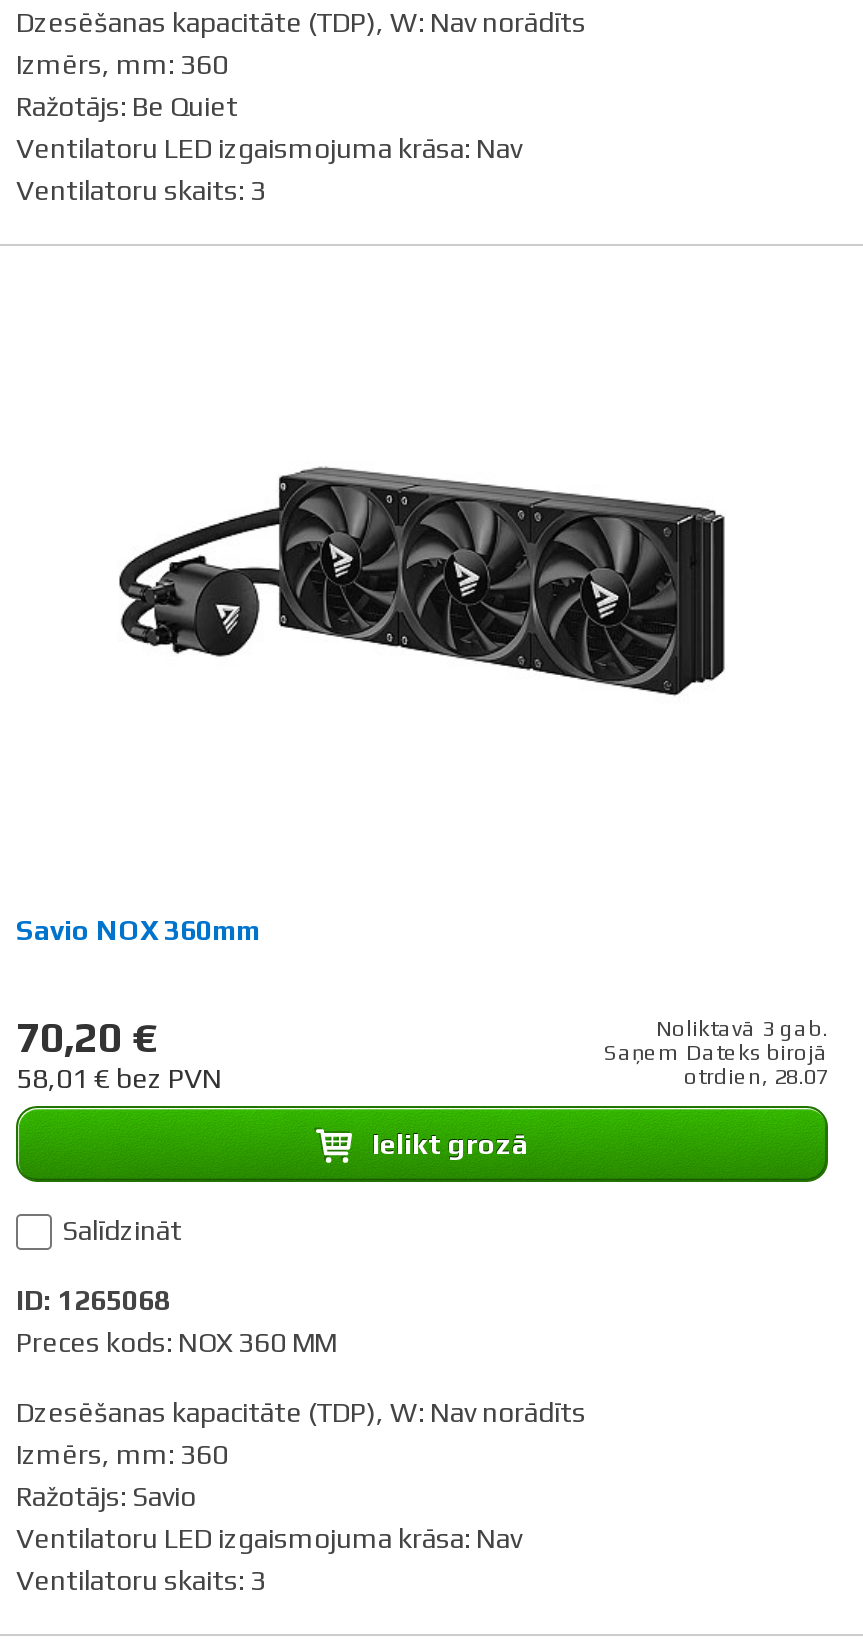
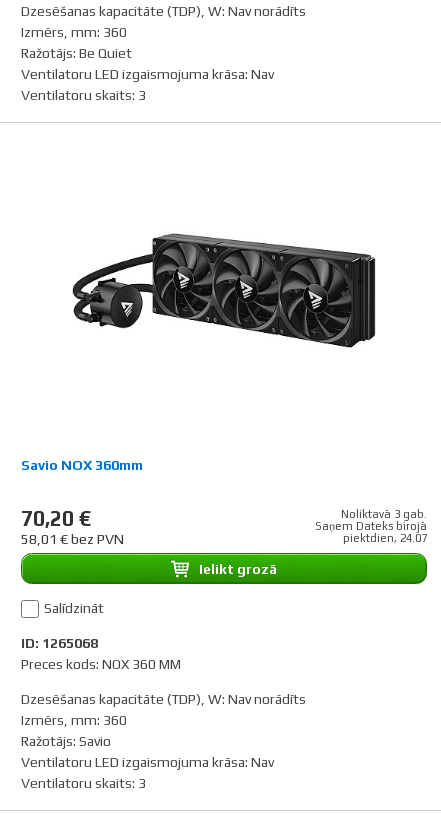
[684,1064,828,1088] otrdien, 28.07 -> [343,532,427,544] piektdien, 24.07

